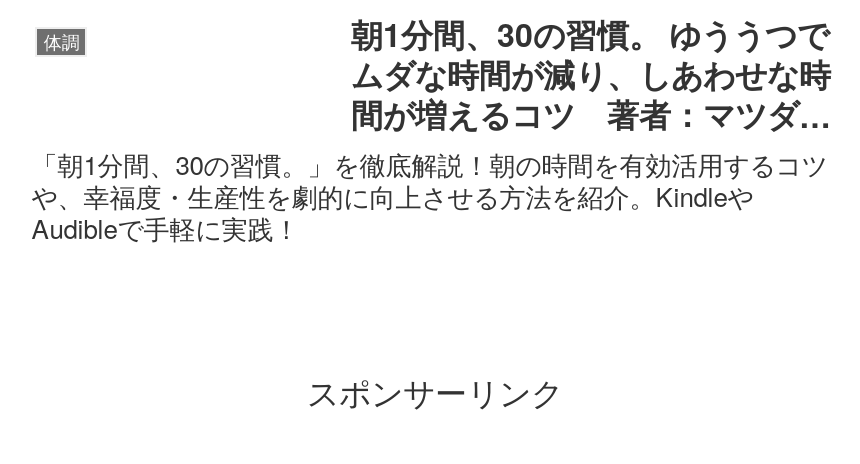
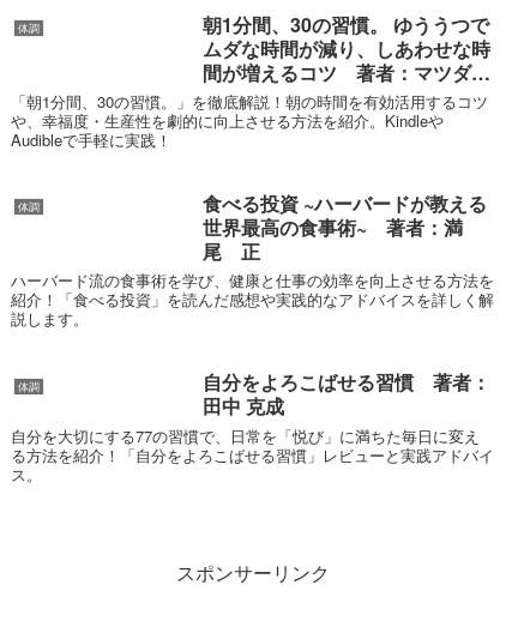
none -> [11,189,494,485] 体調 | 食べる投資 ~ハーバードが教える | 世界最高の食事術~ 著者：満 | 尾 正 | ハーバード流の食事術を学び、健康と仕事の効率を向上させる方法を | 紹介！「食べる投資」を読んだ感想や実践的なアドバイスを詳しく解 | 説します。 | 体調 | 自分をよろこばせる習慣 著者： | 田中 克成 | 自分を大切にする77の習慣で、日常を「悦び」に満ちた毎日に変え | る方法を紹介！「自分をよろこばせる習慣」レビューと実践アドバイ | ス。

